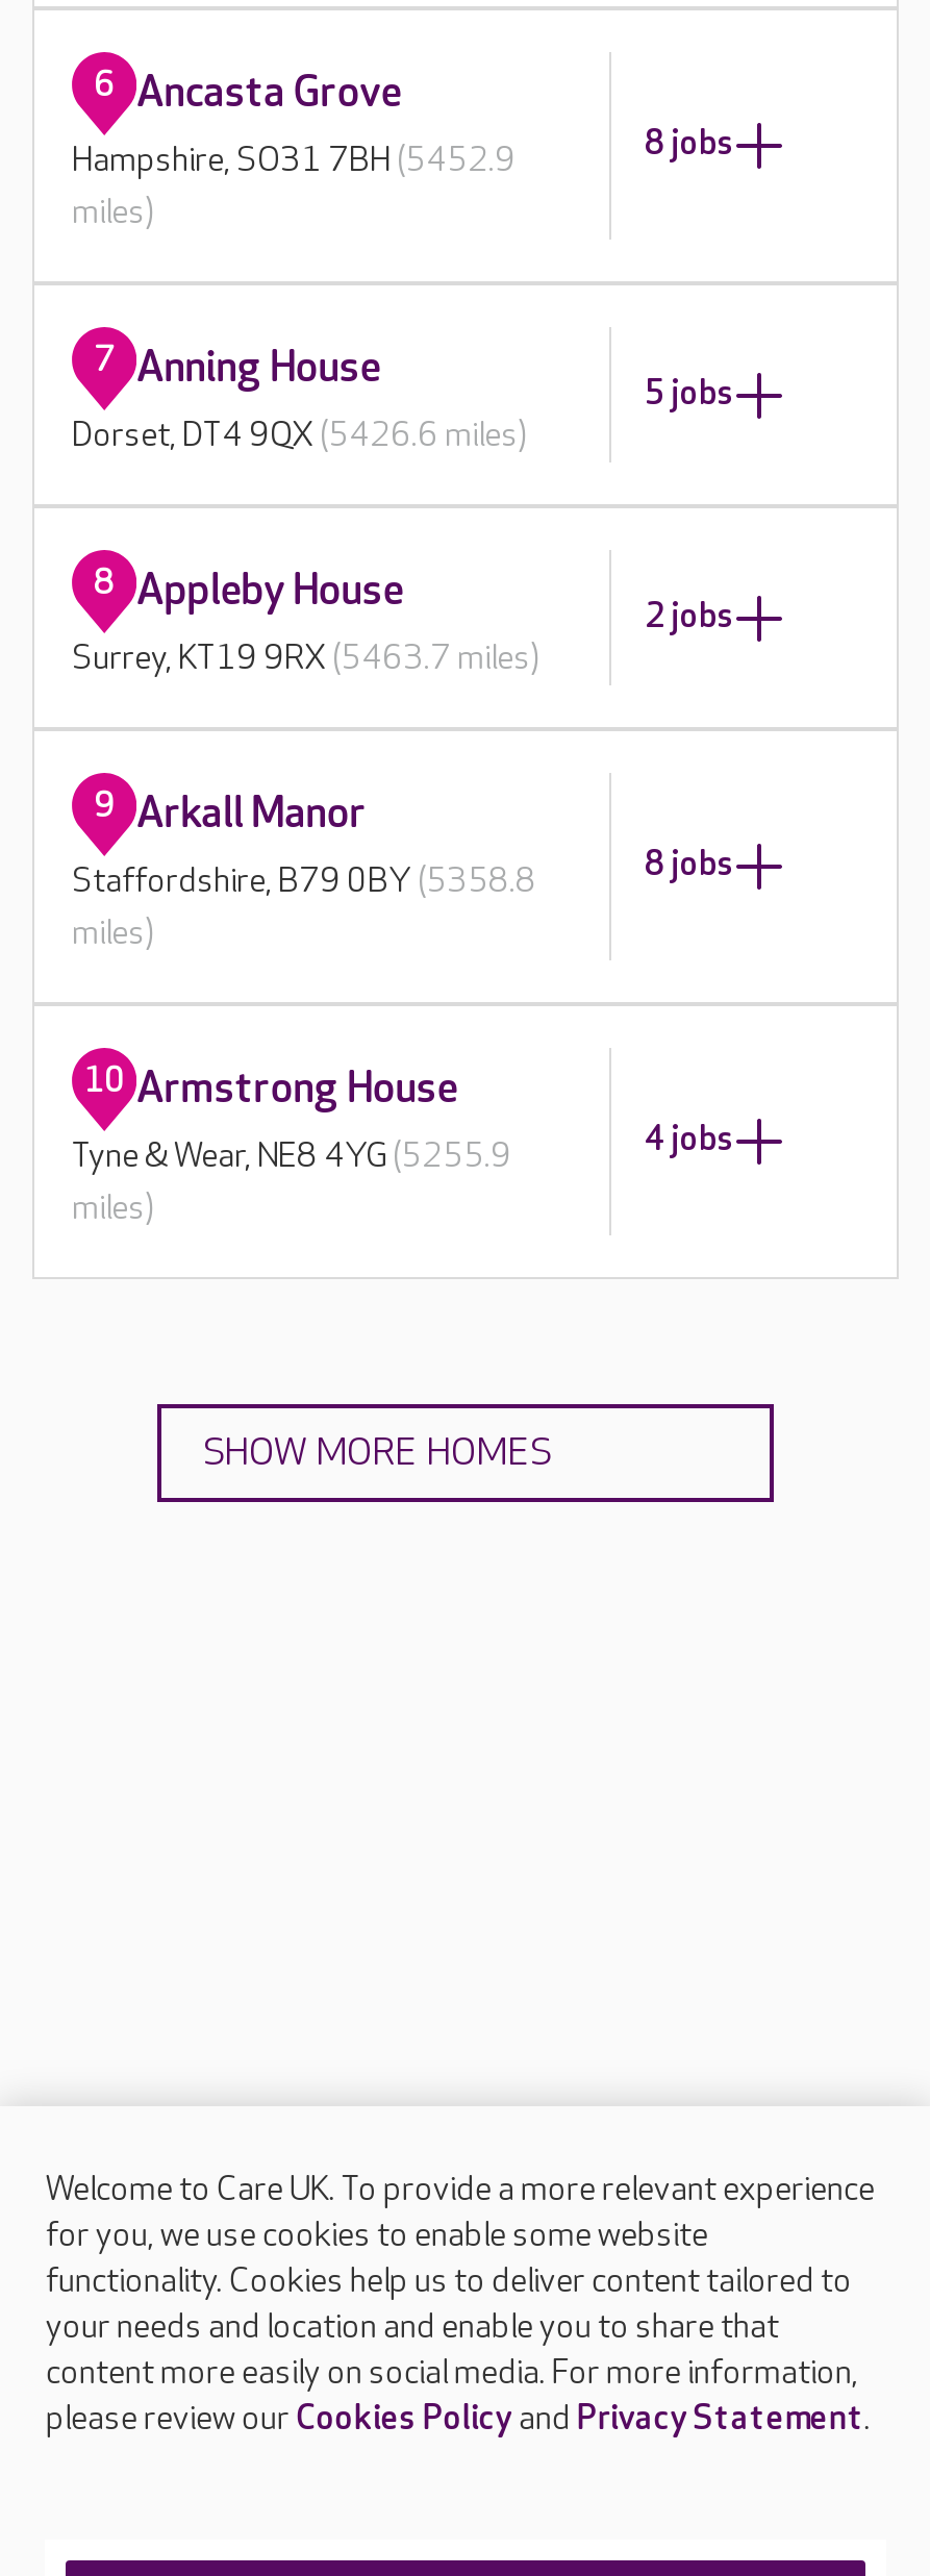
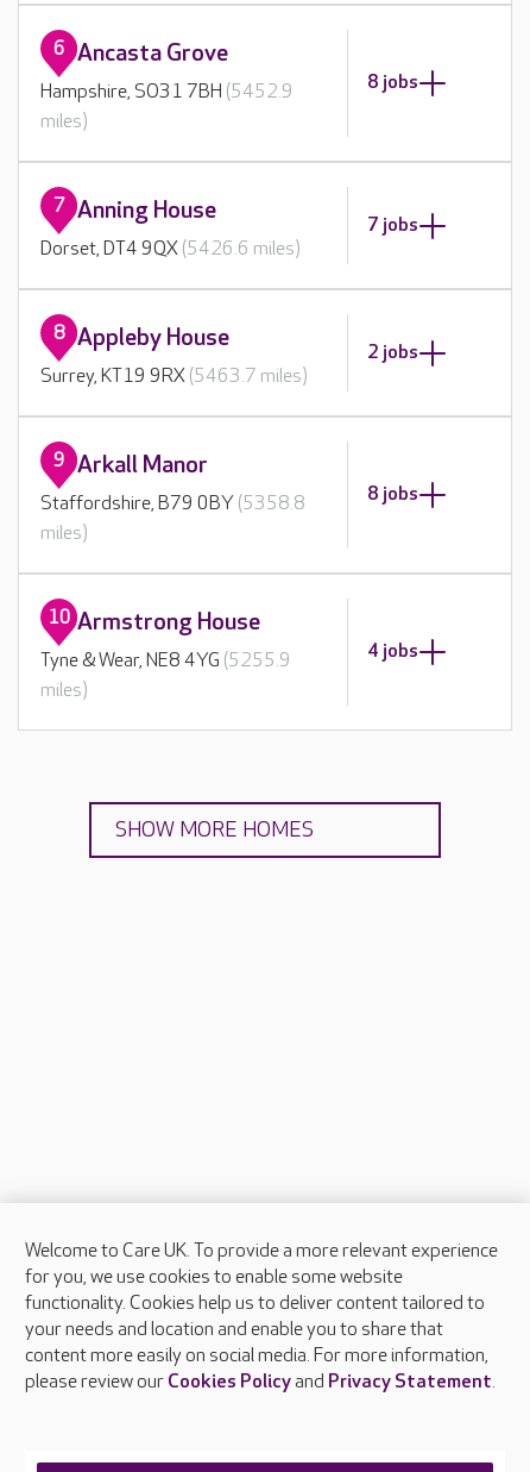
[645,374,734,414] 5 jobs -> [367,214,418,236] 7 jobs

